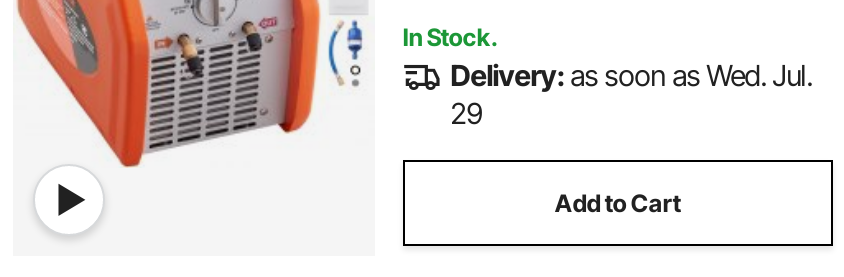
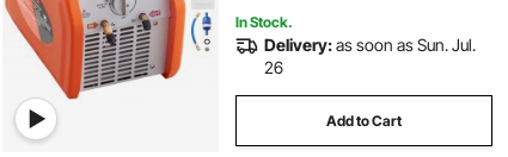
[450,58,812,92] Delivery: as soon as Wed. Jul. -> [264,34,475,55] Delivery: as soon as Sun. Jul.
[450,96,482,130] 29 -> [264,57,283,77] 26

